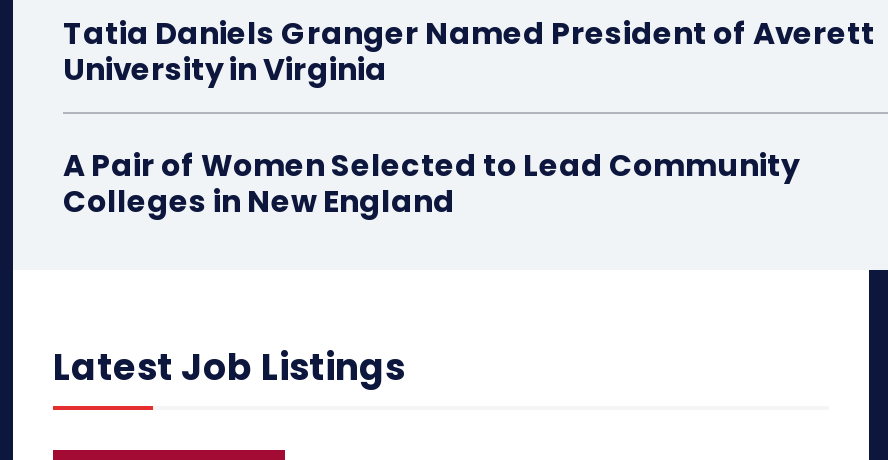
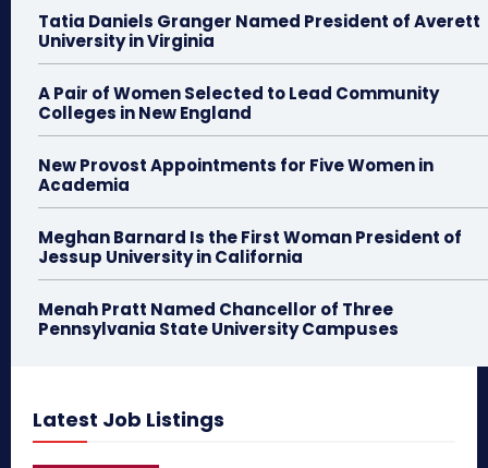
none -> [38,154,462,340] New Provost Appointments for Five Women in | Academia | Meghan Barnard Is the First Woman President of | Jessup University in California | Menah Pratt Named Chancellor of Three | Pennsylvania State University Campuses

